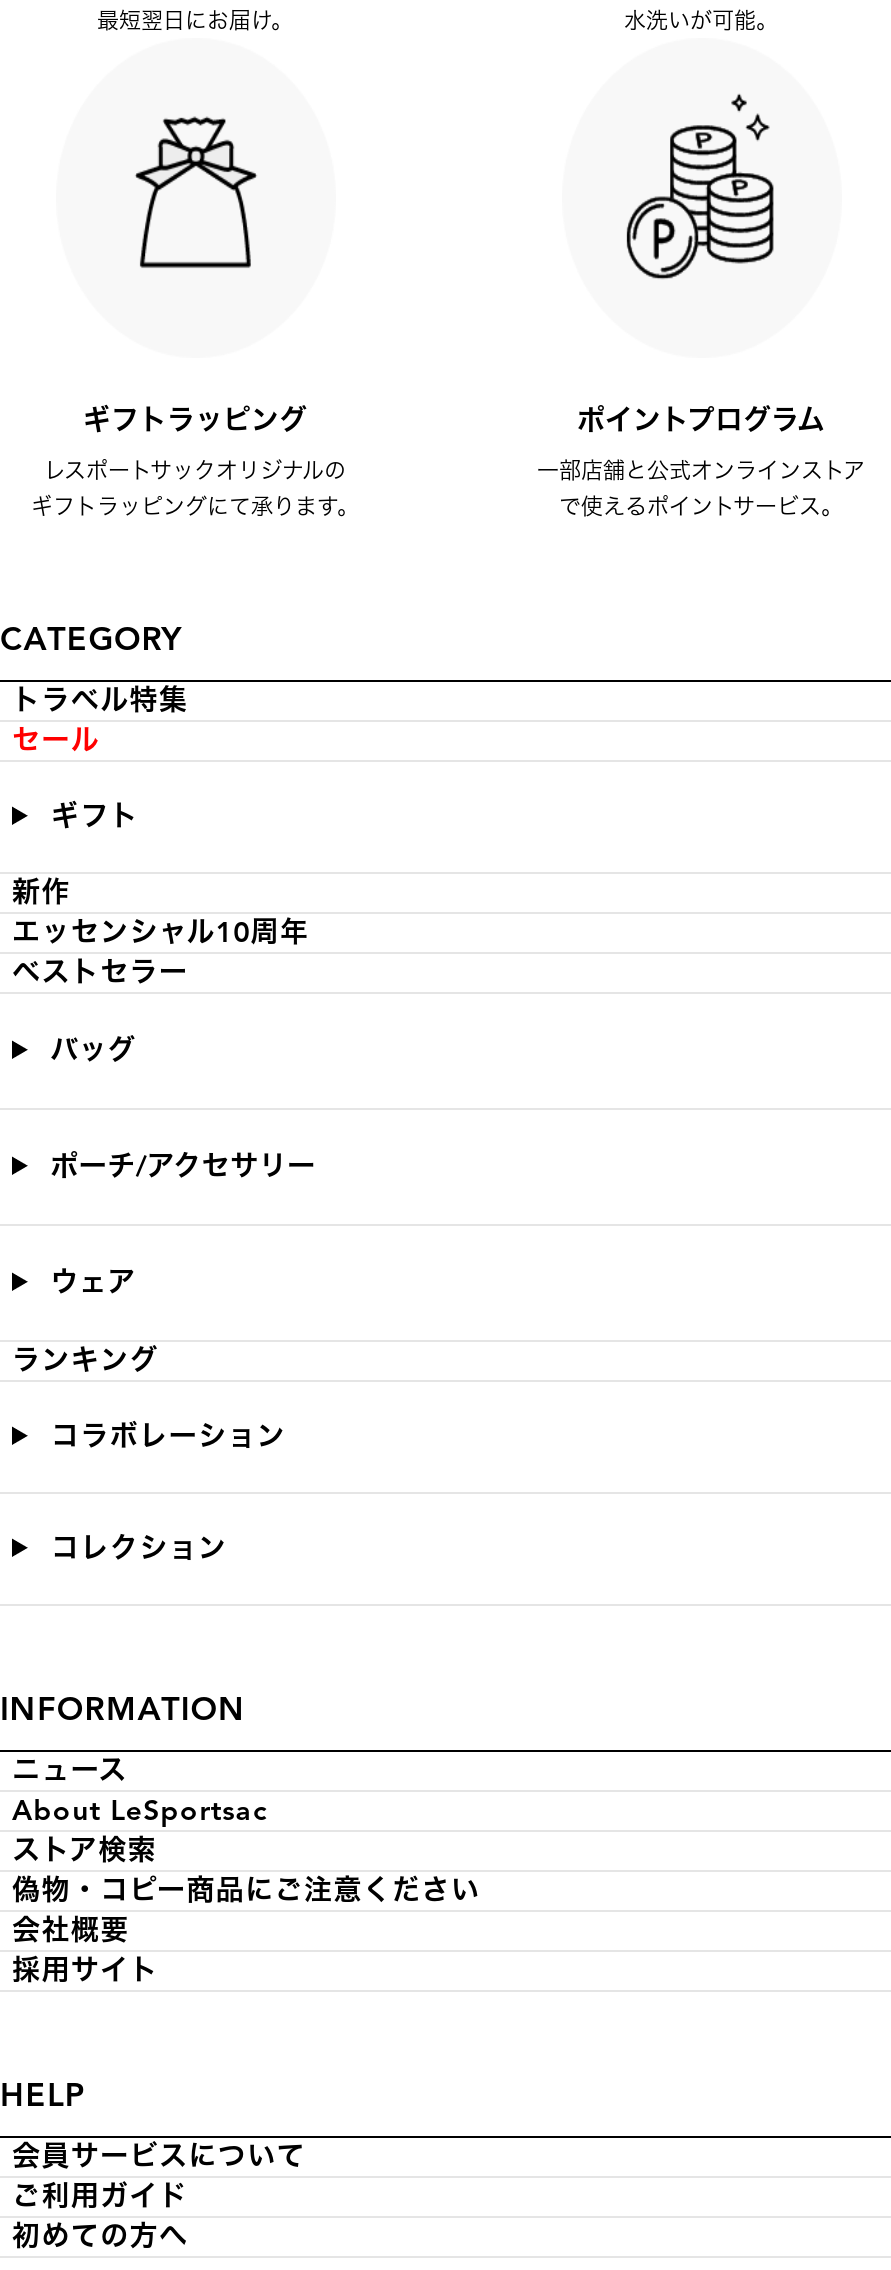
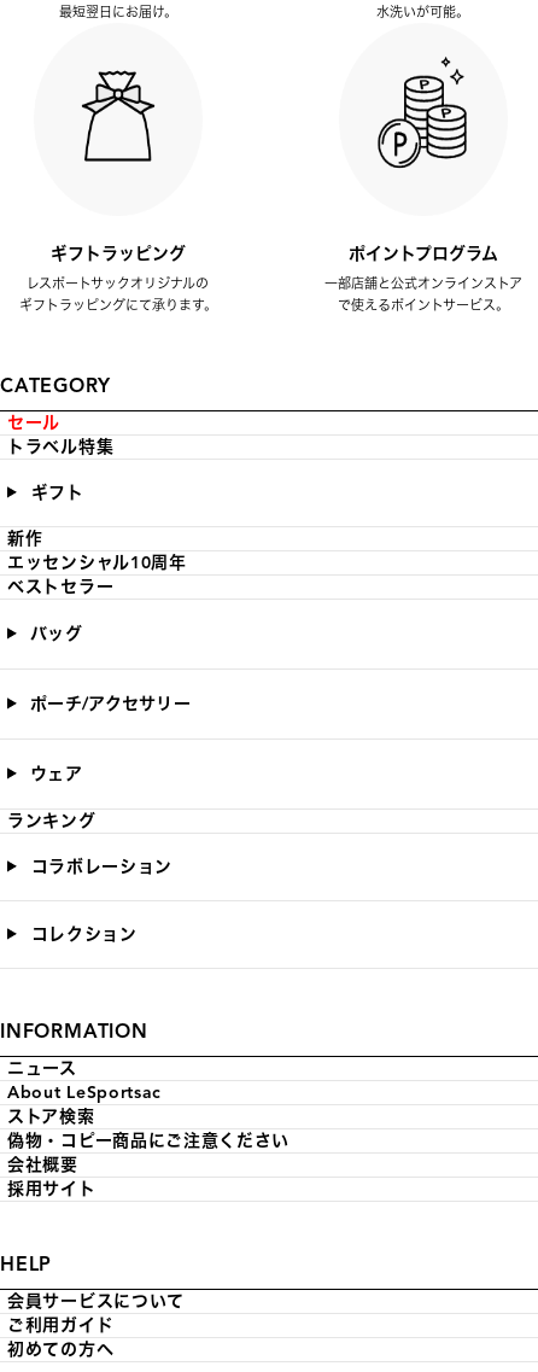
moved [12,683,188,717] -> [7,436,114,457]: トラベル特集
moved [12,723,100,757] -> [7,412,60,433]: セール

